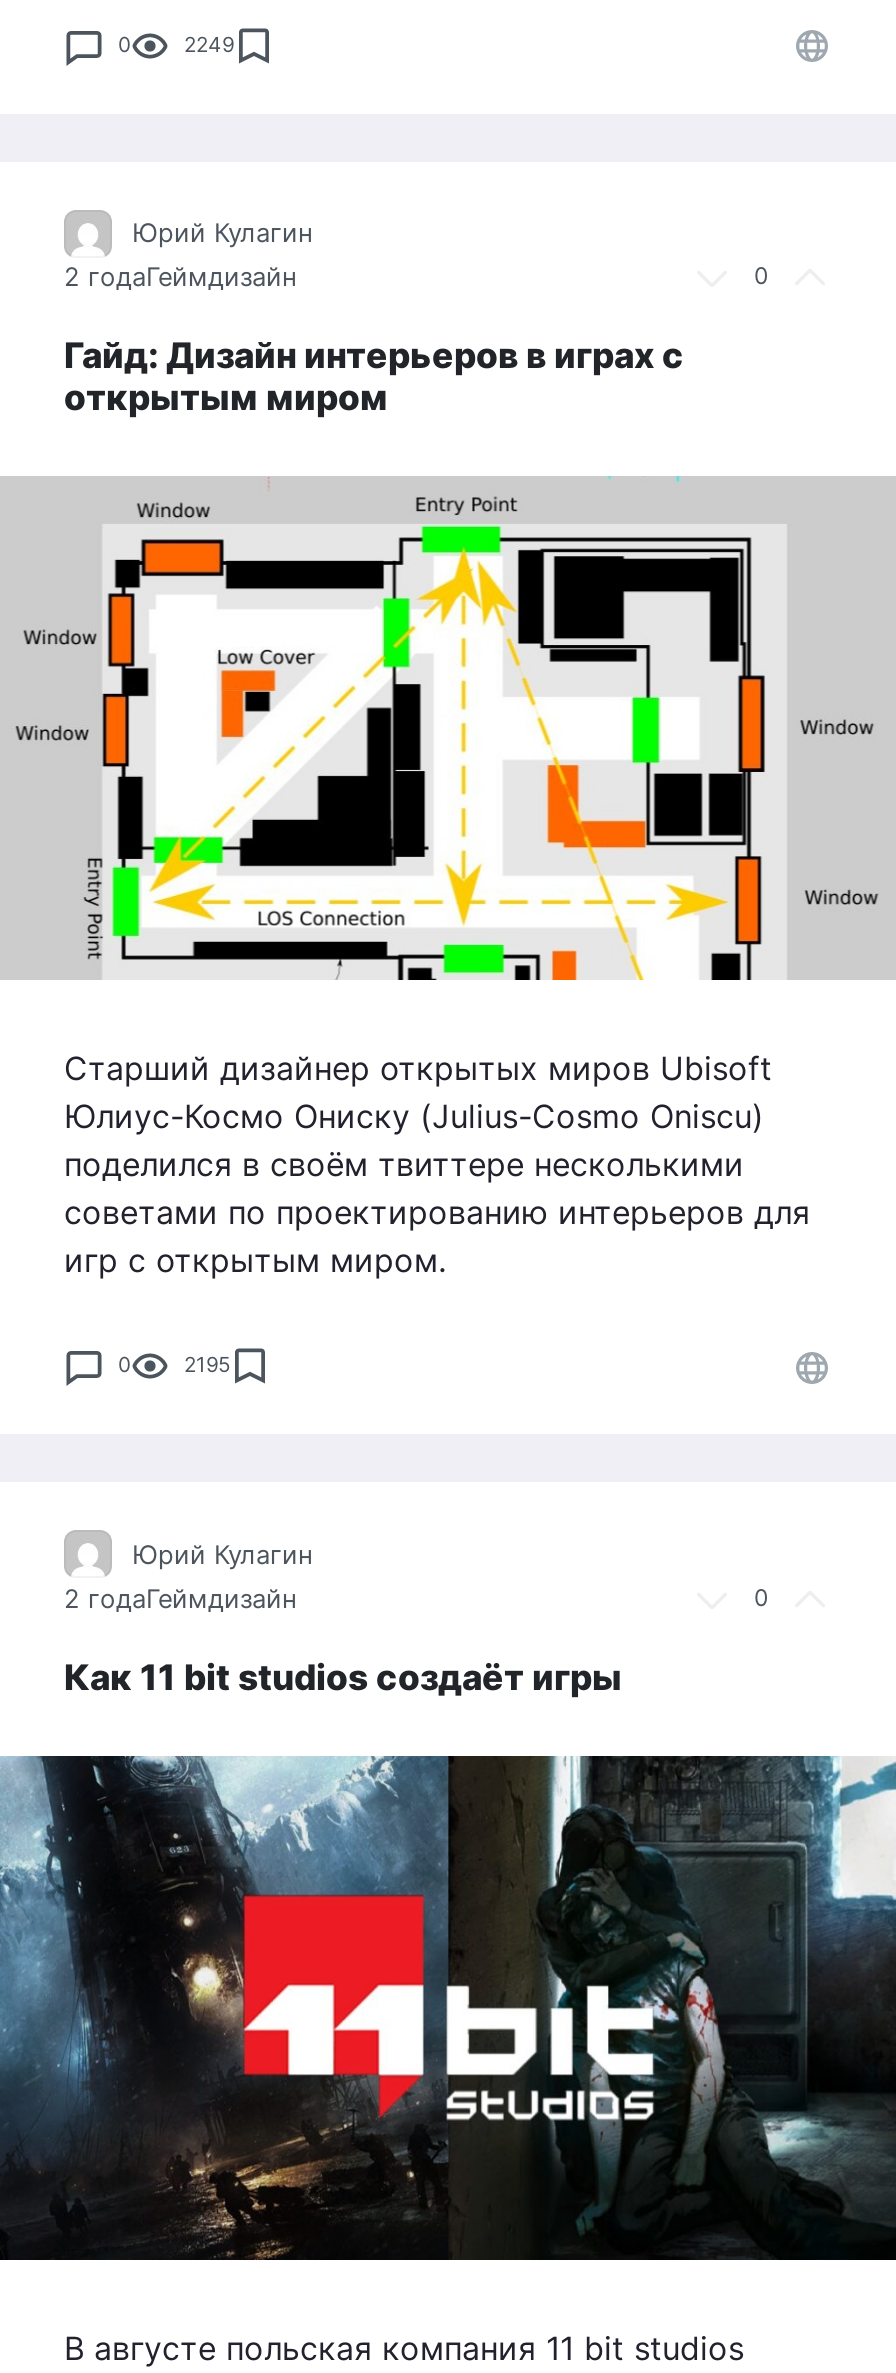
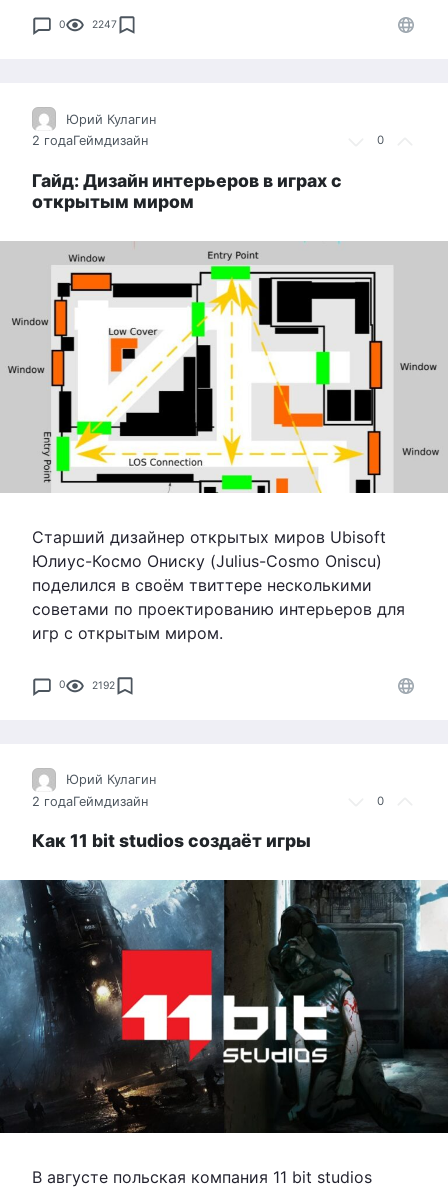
[184,31,234,57] 2249 -> [92,18,117,31] 2247
[184,1352,230,1378] 2195 -> [92,678,115,691] 2192

